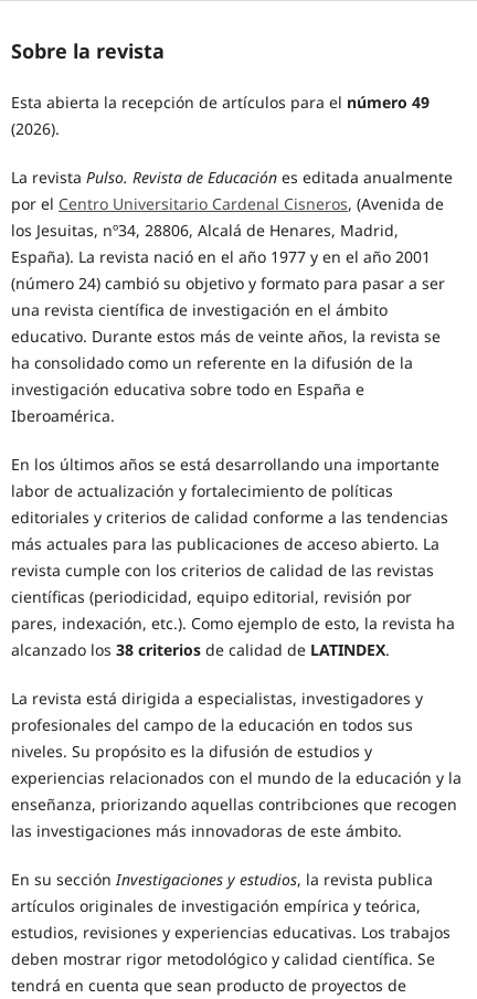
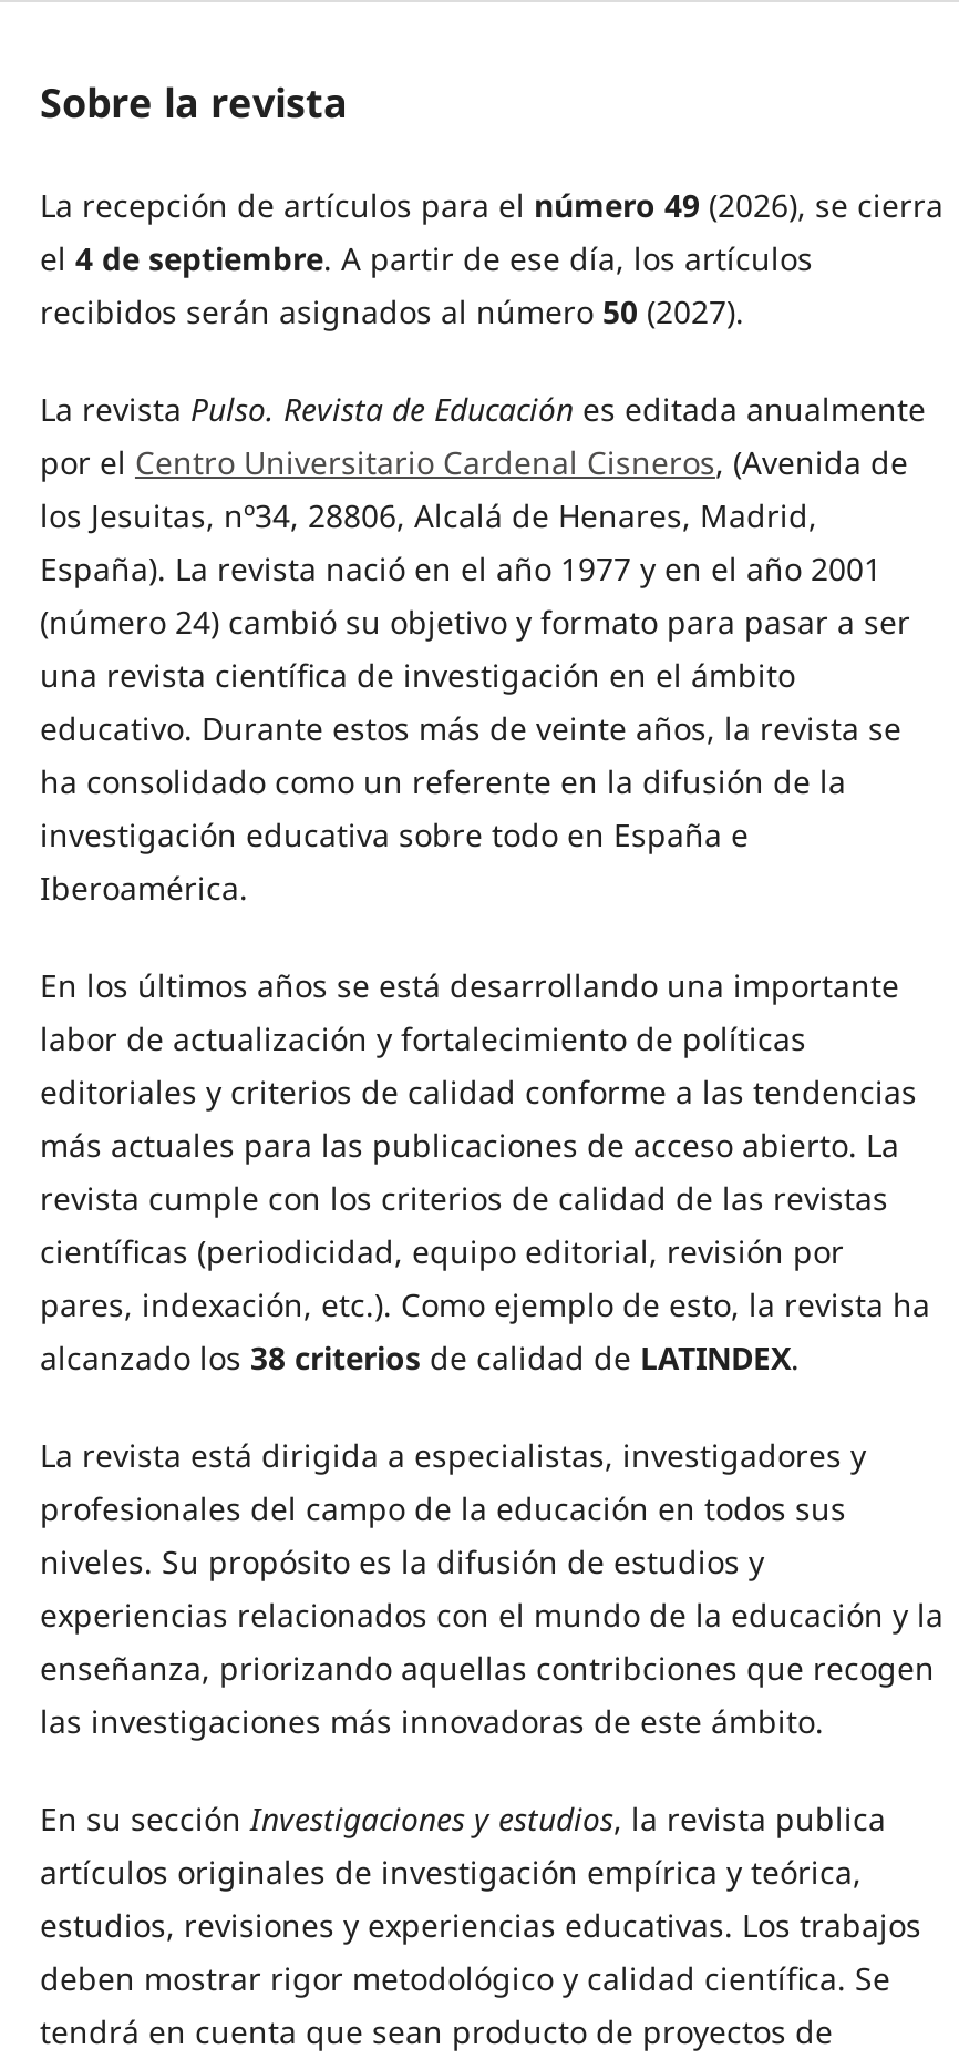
[11,92,430,139] Esta abierta la recepción de artículos para el número 49 | (2026). -> [40,184,943,332] La recepción de artículos para el número 49 (2026), se cierra | el 4 de septiembre. A partir de ese día, los artículos | recibidos serán asignados al número 50 (2027).

